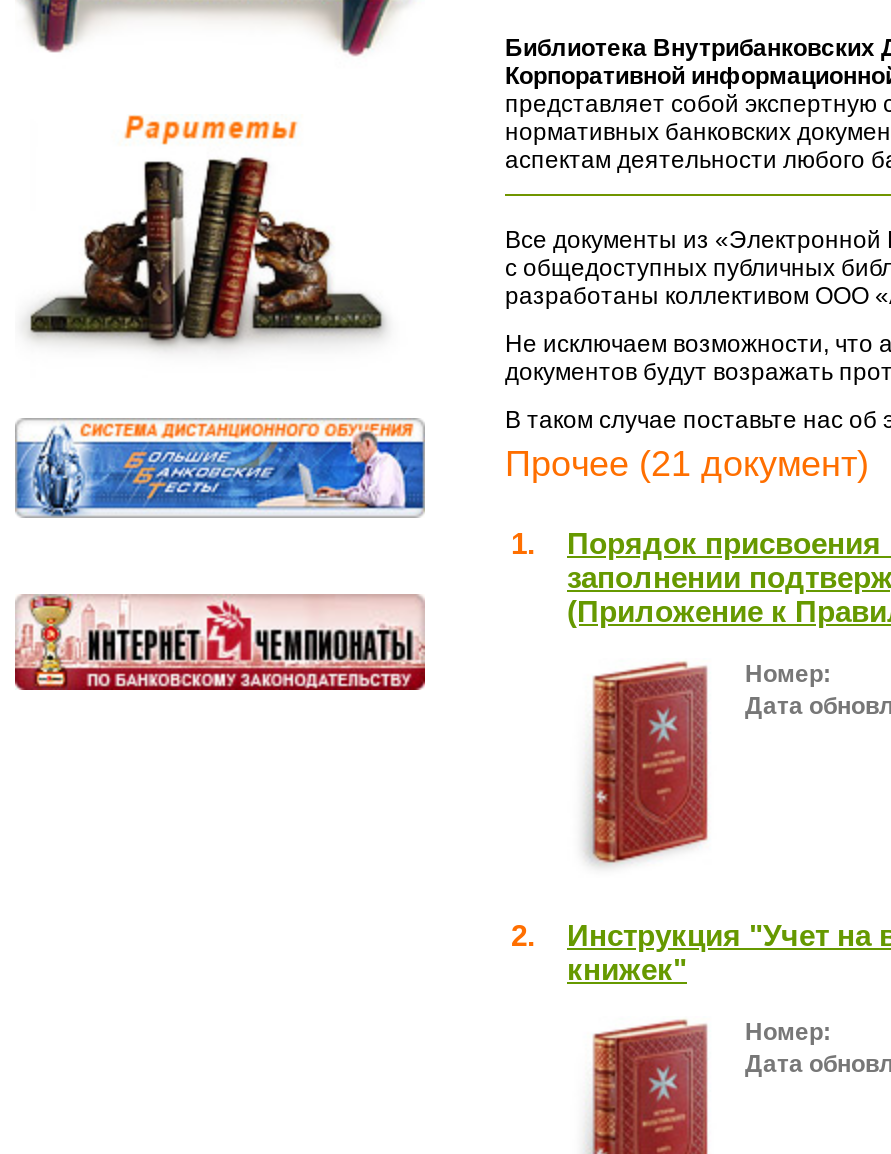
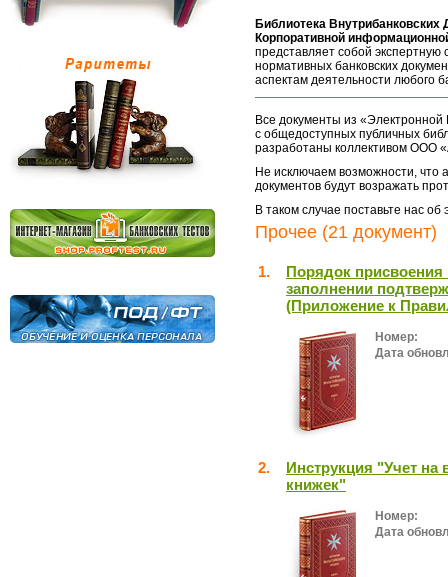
[15,418,427,518] [image] -> [9,208,216,258] [image]
[13,590,427,692] [image] -> [9,294,216,345] [image]

